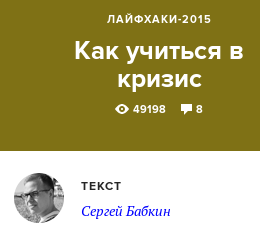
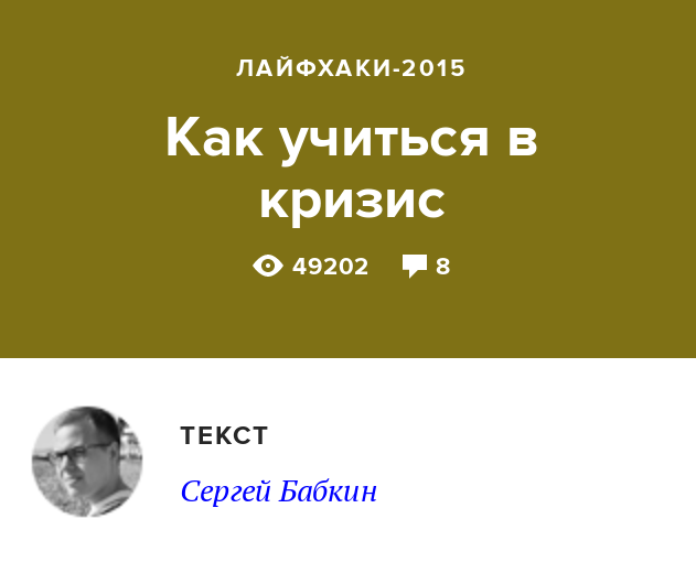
[133,103,166,117] 49198 -> [292,252,370,283] 49202

